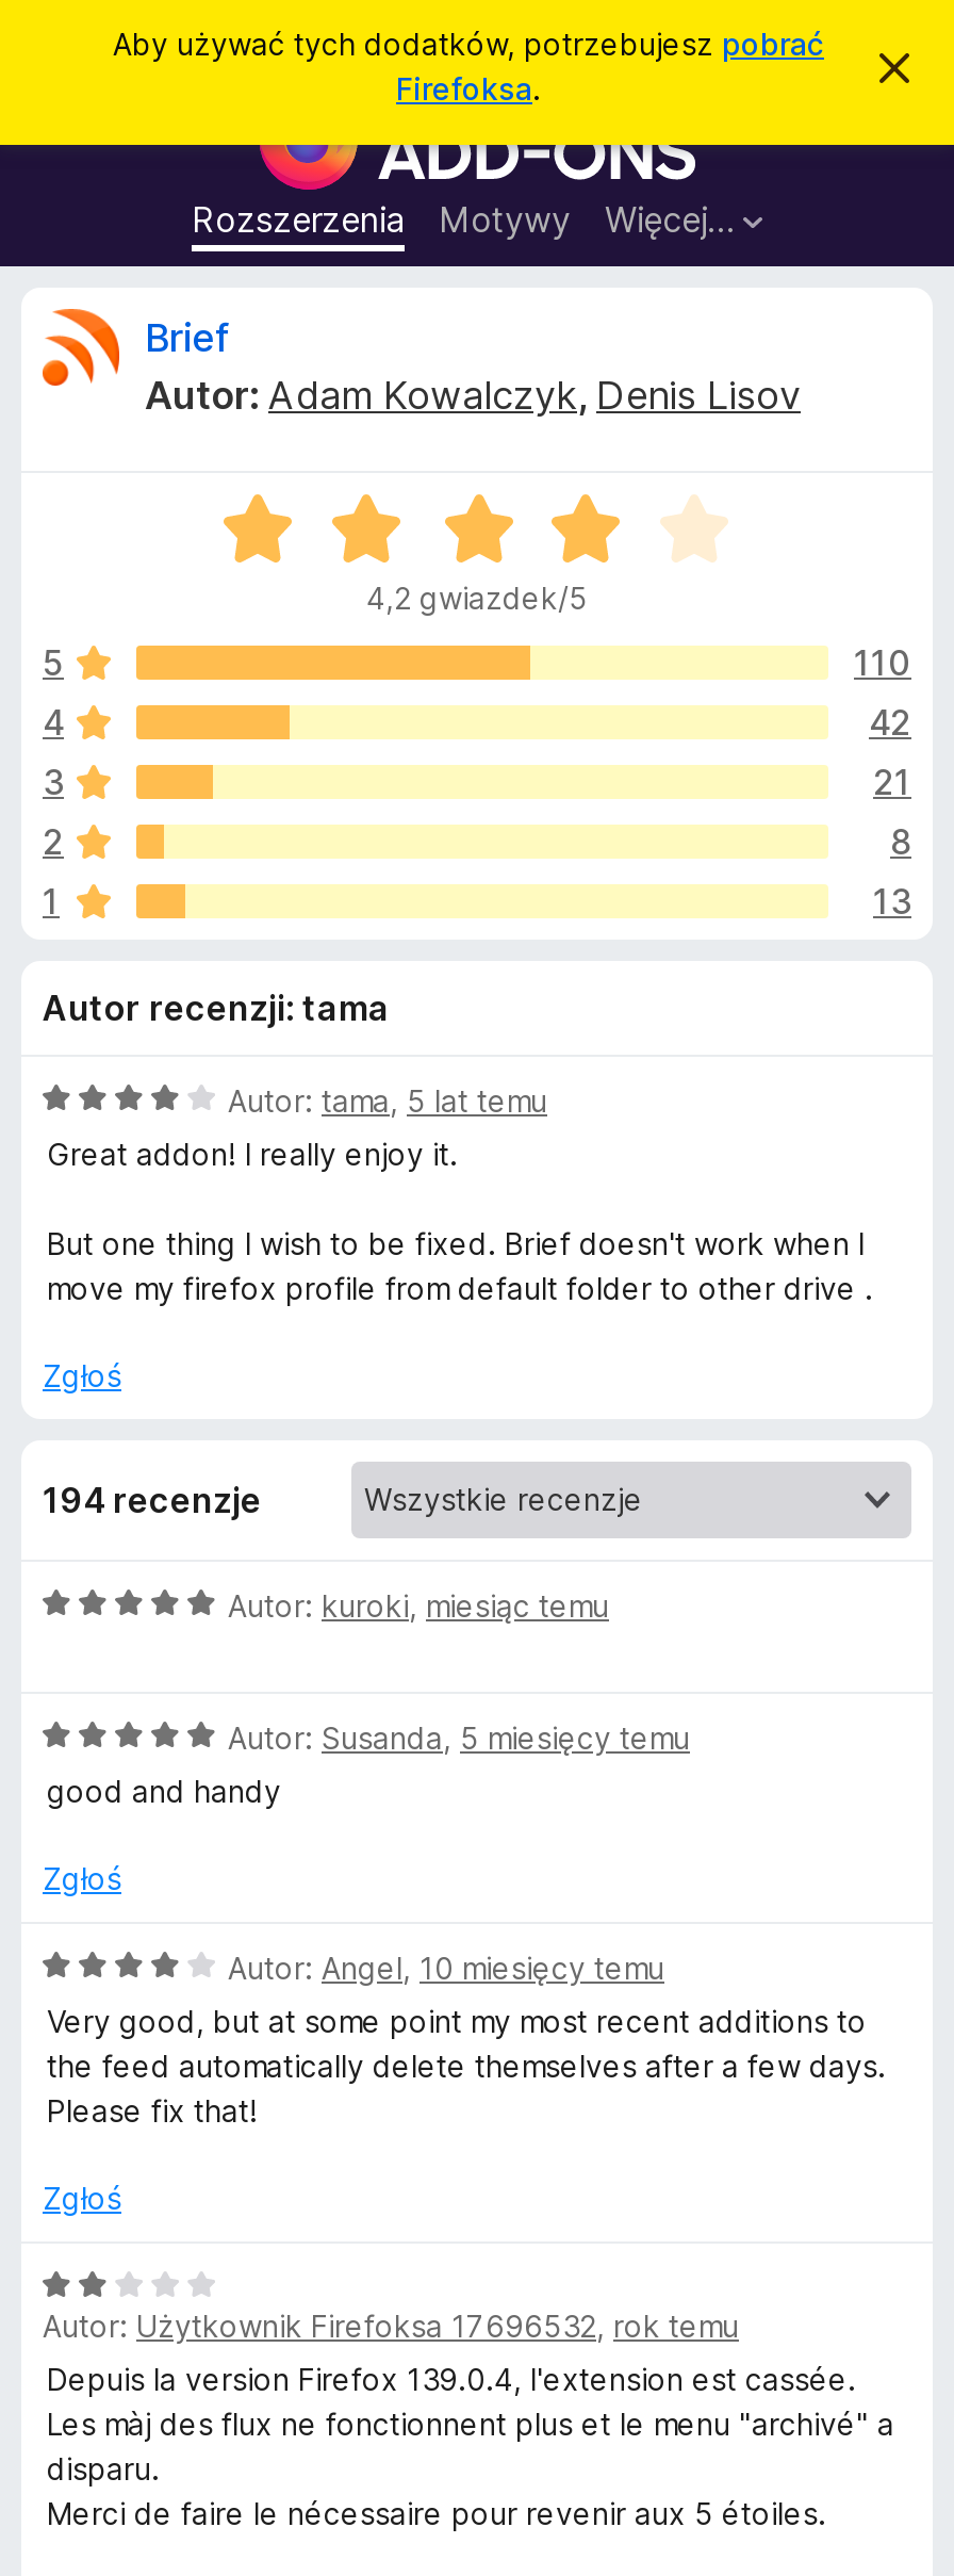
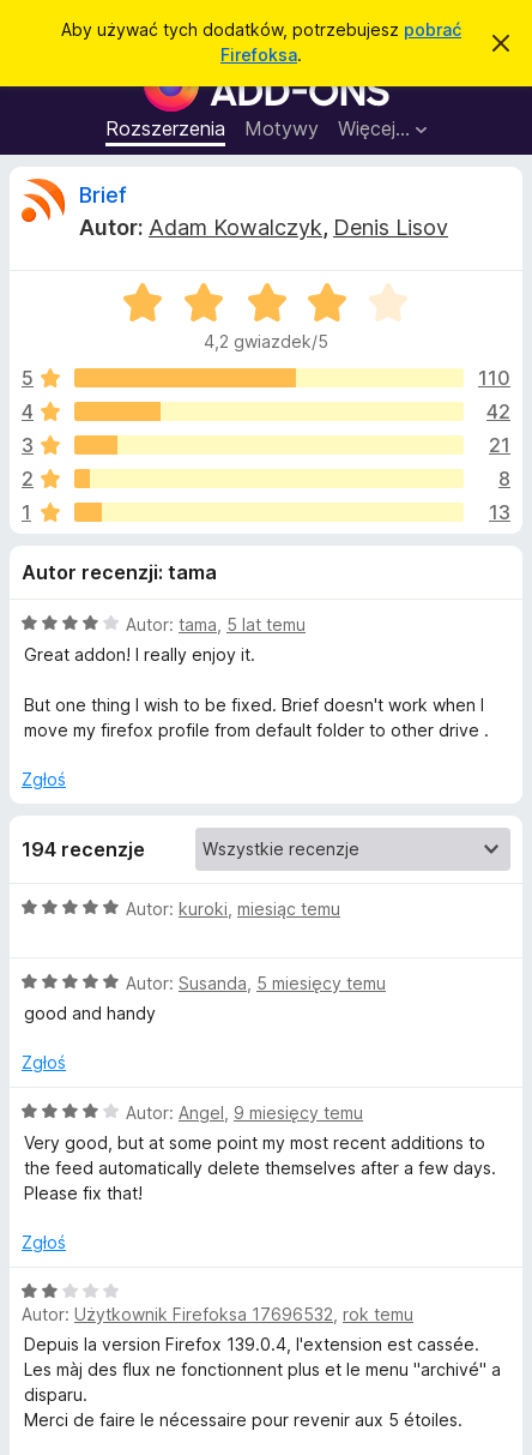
[228,1950,664,1986] Autor: Angel, 10 miesięcy temu -> [126,1102,363,1123] Autor: Angel, 9 miesięcy temu

